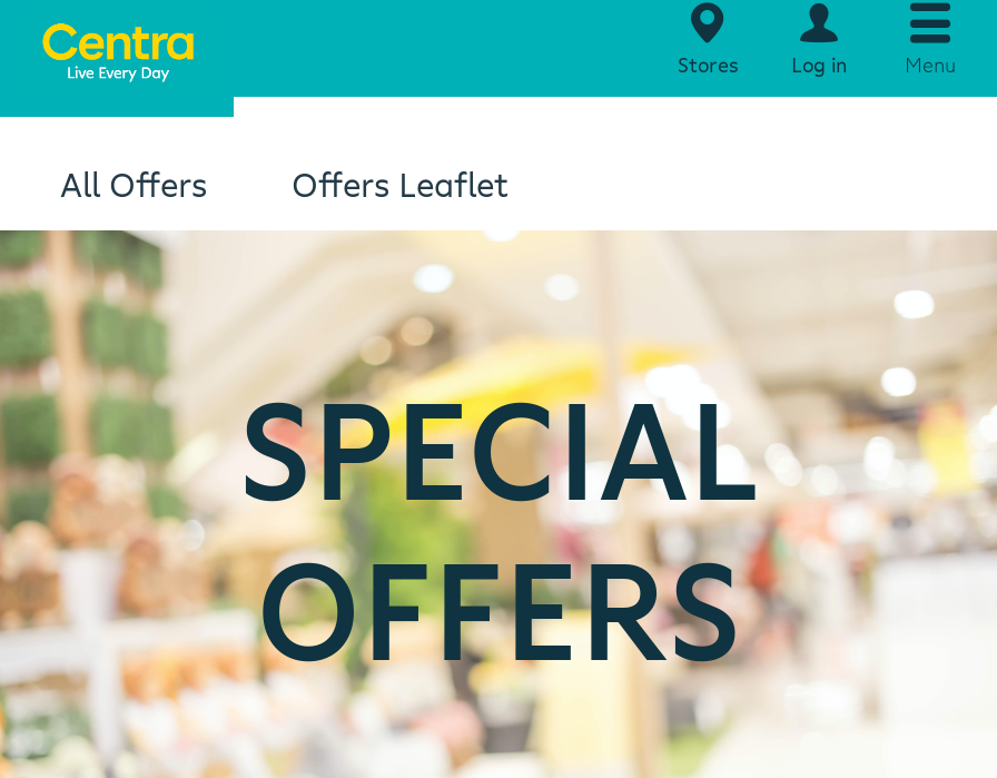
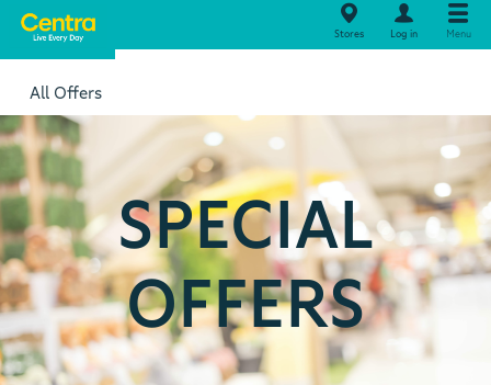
[292,161,510,206] Offers Leaflet -> none

